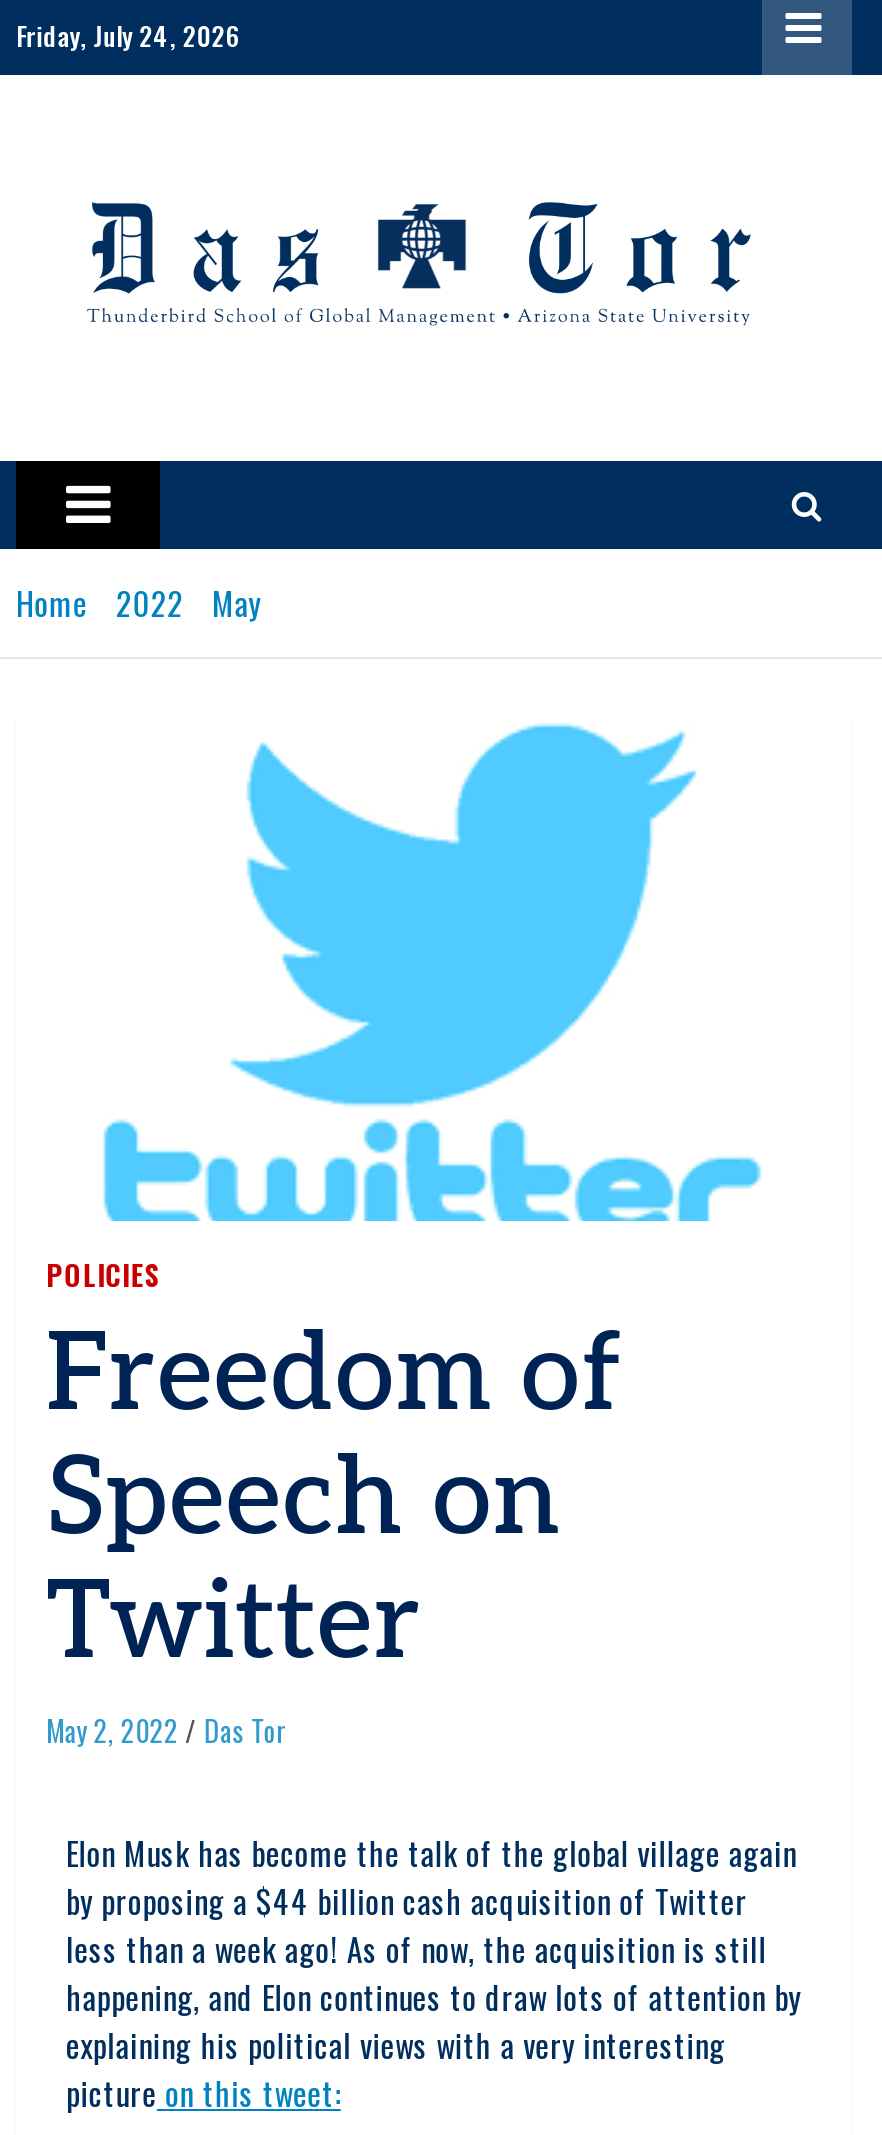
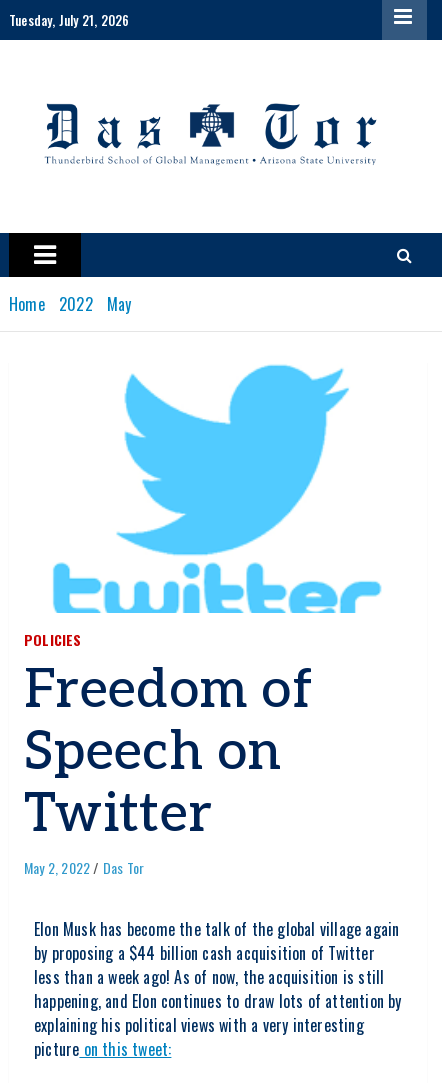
[16,15,240,55] Friday, July 24, 2026 -> [9,10,129,30] Tuesday, July 21, 2026

